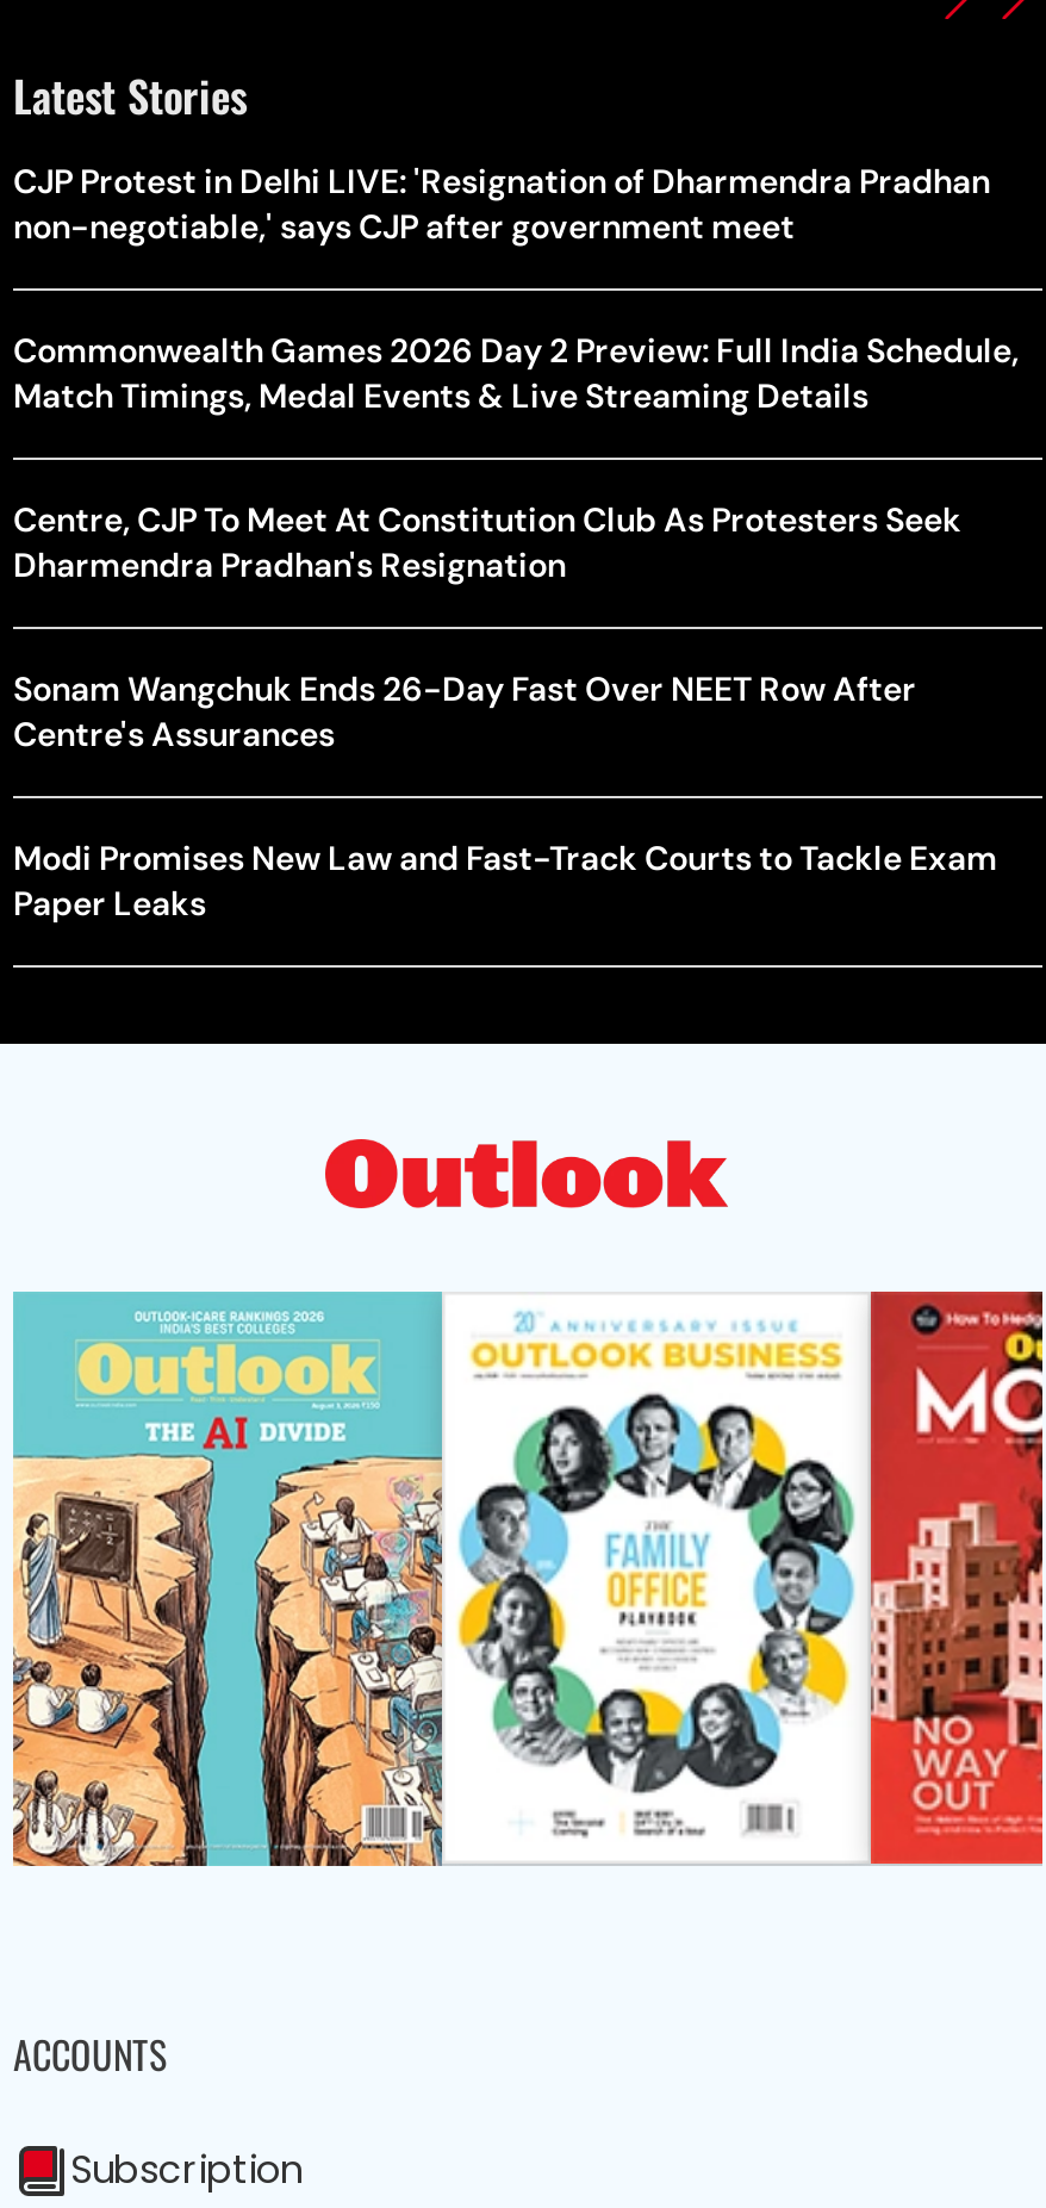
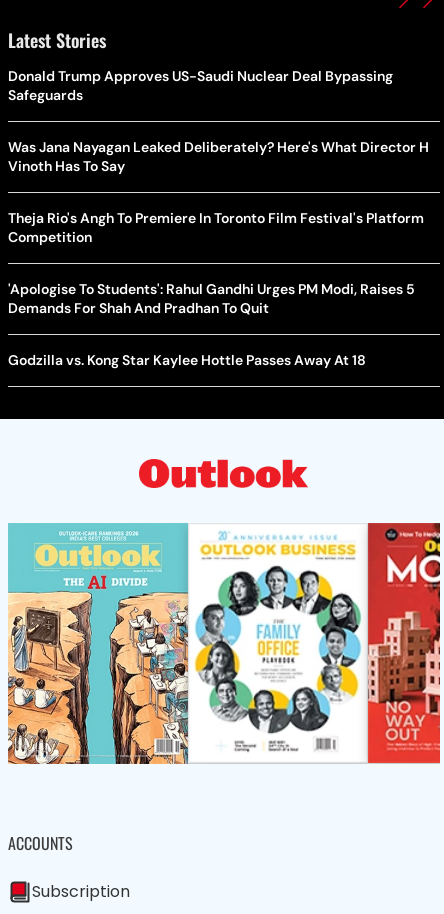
[13,160,990,248] CJP Protest in Delhi LIVE: 'Resignation of Dharmendra Pradhan | non-negotiable,' says CJP after government meet -> [8,67,393,104] Donald Trump Approves US-Saudi Nuclear Deal Bypassing | Safeguards
[13,329,1019,417] Commonwealth Games 2026 Day 2 Preview: Full India Schedule, | Match Timings, Medal Events & Live Streaming Details -> [8,138,429,175] Was Jana Nayagan Leaked Deliberately? Here's What Director H | Vinoth Has To Say
[13,498,961,586] Centre, CJP To Meet At Constitution Club As Protesters Seek | Dharmendra Pradhan's Resignation -> [8,209,424,246] Theja Rio's Angh To Premiere In Toronto Film Festival's Platform | Competition
[13,667,916,755] Sonam Wangchuk Ends 26-Day Fast Over NEET Row After | Centre's Assurances -> [8,280,415,317] 'Apologise To Students': Rahul Gandhi Urges PM Modi, Raises 5 | Demands For Shah And Pradhan To Quit
[13,836,997,925] Modi Promises New Law and Fast-Track Courts to Tackle Exam | Paper Leaks -> [8,351,366,369] Godzilla vs. Kong Star Kaylee Hottle Passes Away At 18

